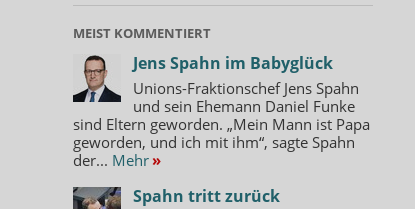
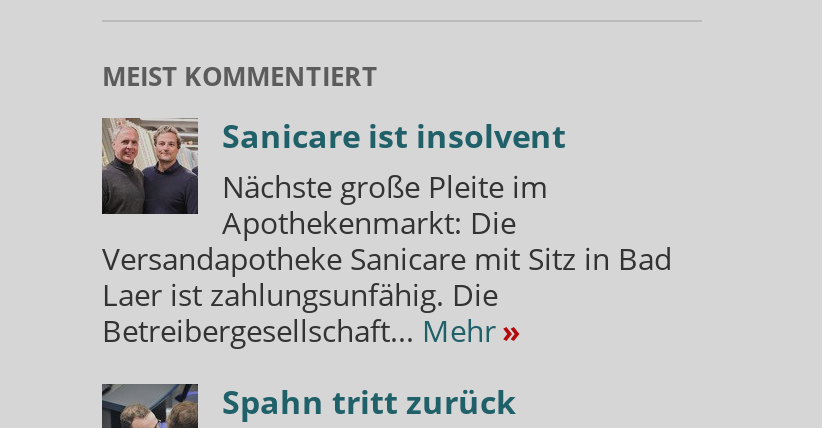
[73,52,370,170] [image] | Jens Spahn im Babyglück | Unions-Fraktionschef Jens Spahn | und sein Ehemann Daniel Funke | sind Eltern geworden. „Mein Mann ist Papa | geworden, und ich mit ihm“, sagte Spahn | der... Mehr » -> [100,113,672,349] [image] | Sanicare ist insolvent | Nächste große Pleite im | Apothekenmarkt: Die | Versandapotheke Sanicare mit Sitz in Bad | Laer ist zahlungsunfähig. Die | Betreibergesellschaft... Mehr »

